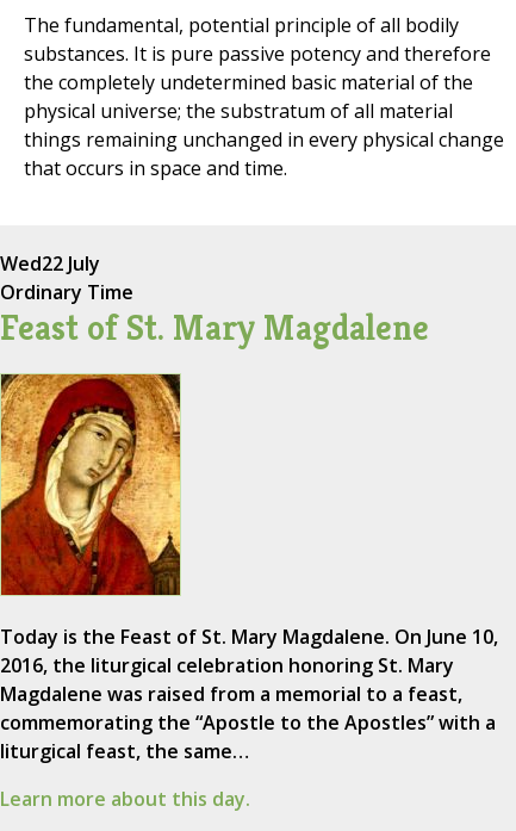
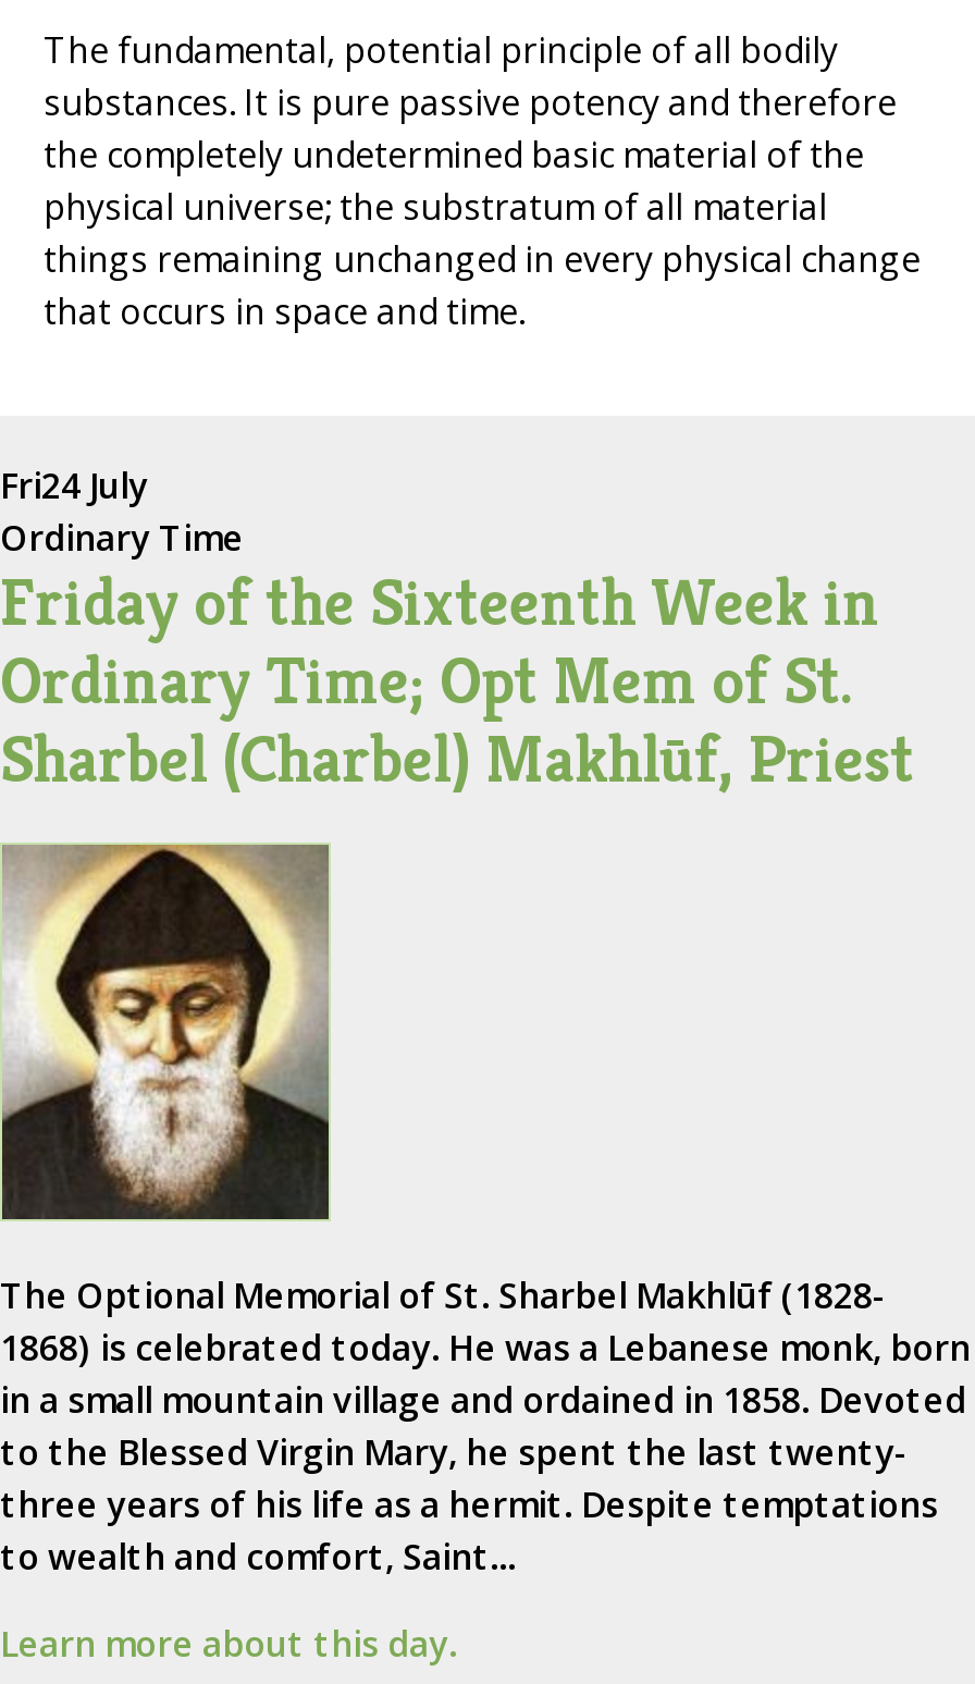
[0,250,100,277] Wed22 July -> [0,462,148,510] Fri24 July
[0,305,429,351] Feast of St. Mary Magdalene -> [0,562,914,801] Friday of the Sixteenth Week in | Ordinary Time; Opt Mem of St. | Sharbel (Charbel) Makhlūf, Priest
[4,446,181,587] [image] -> [7,843,331,1128] [image]
[0,624,498,764] Today is the Feast of St. Mary Magdalene. On June 10, | 2016, the liturgical celebration honoring St. Mary | Magdalene was raised from a memorial to a feast, | commemorating the “Apostle to the Apostles” with a | liturgical feast, the same… -> [0,1272,971,1581] The Optional Memorial of St. Sharbel Makhlūf (1828- | 1868) is celebrated today. He was a Lebanese monk, born | in a small mountain village and ordained in 1858. Devoted | to the Blessed Virgin Mary, he spent the last twenty- | three years of his life as a hermit. Despite temptations | to wealth and comfort, Saint…

